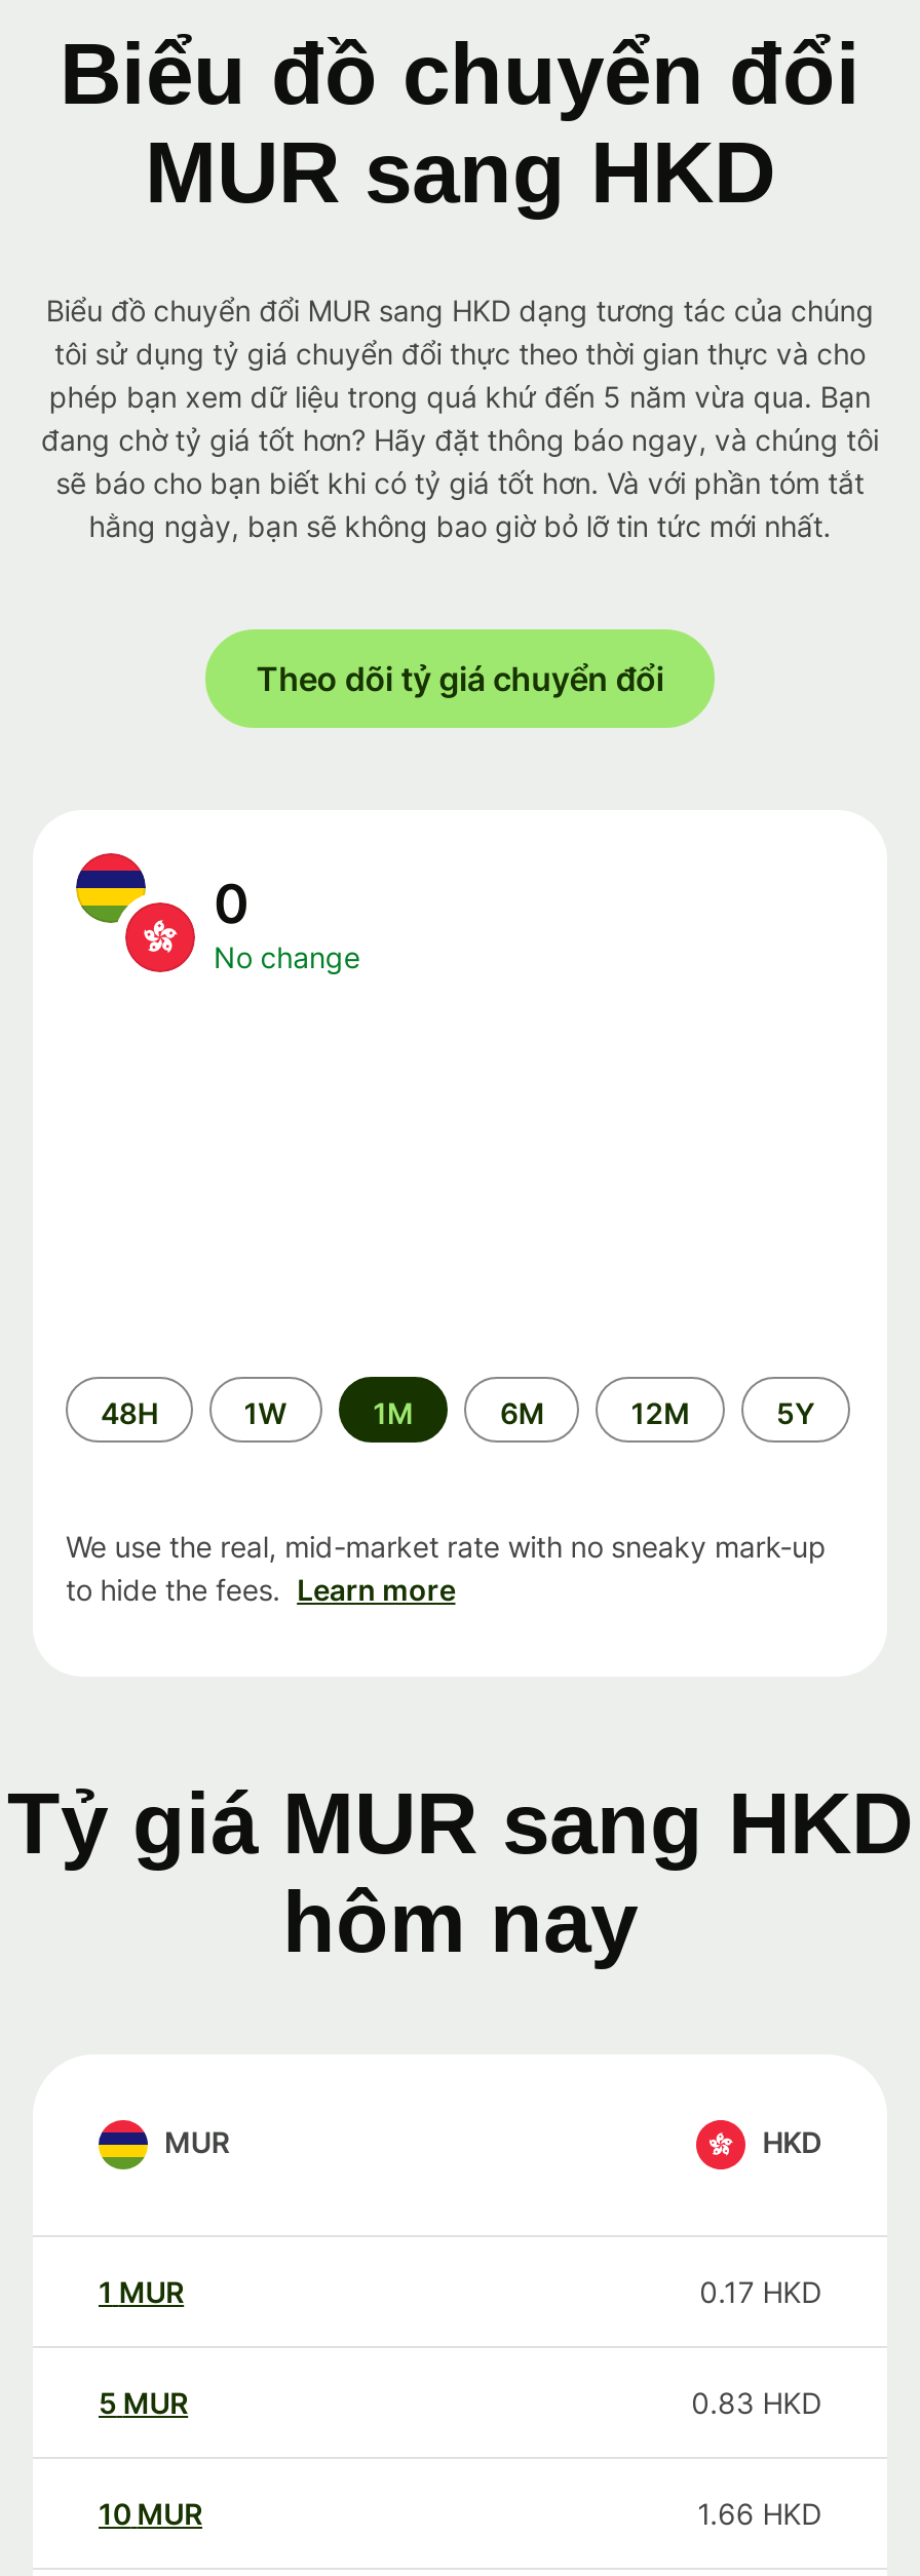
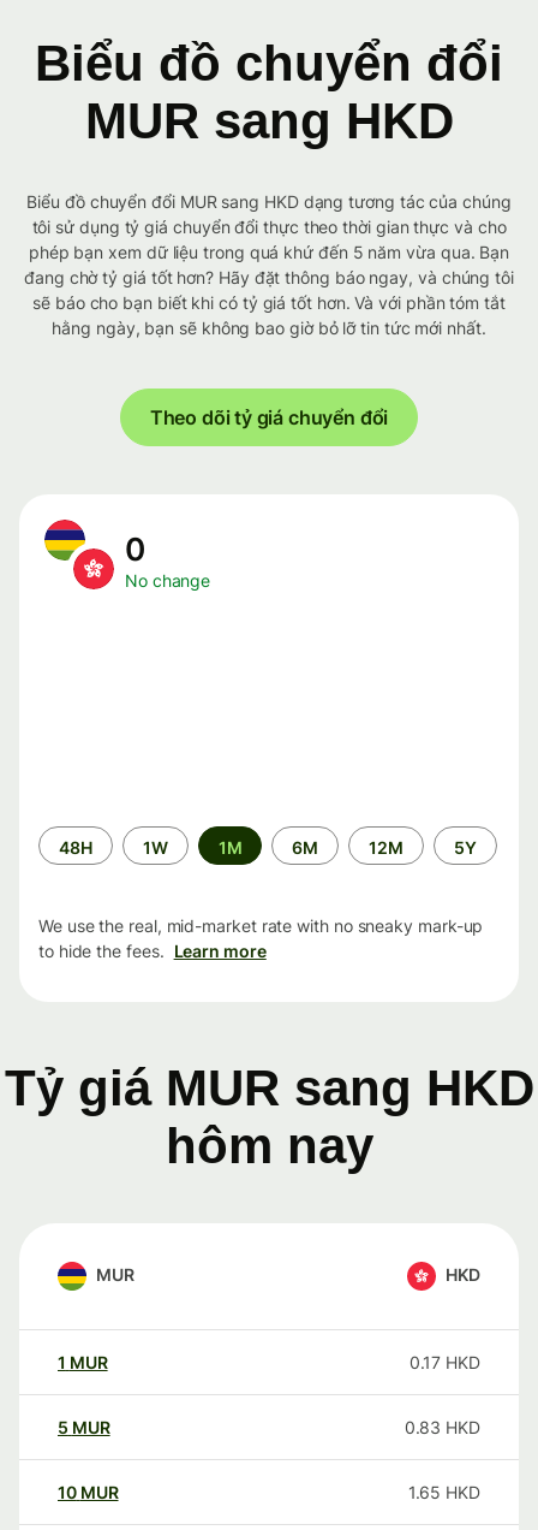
[698,2496,821,2531] 1.66 HKD -> [408,1482,480,1502] 1.65 HKD

